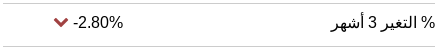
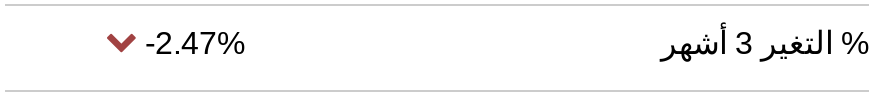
[73,14,123,31] -2.80% -> [145,26,245,60] -2.47%

